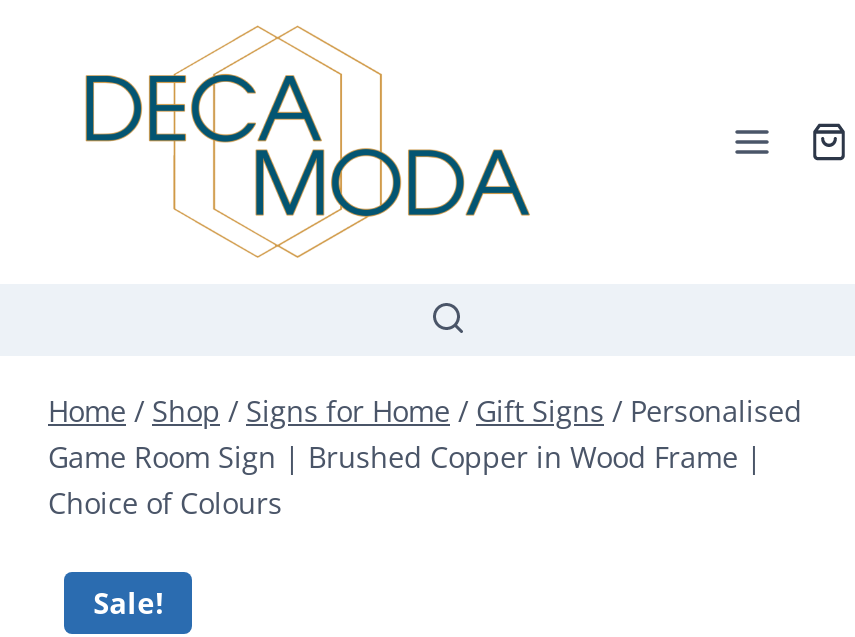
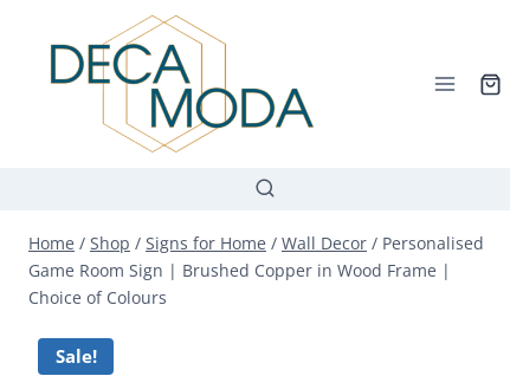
[48,392,802,430] Home / Shop / Signs for Home / Gift Signs / Personalised -> [28,232,484,254] Home / Shop / Signs for Home / Wall Decor / Personalised

